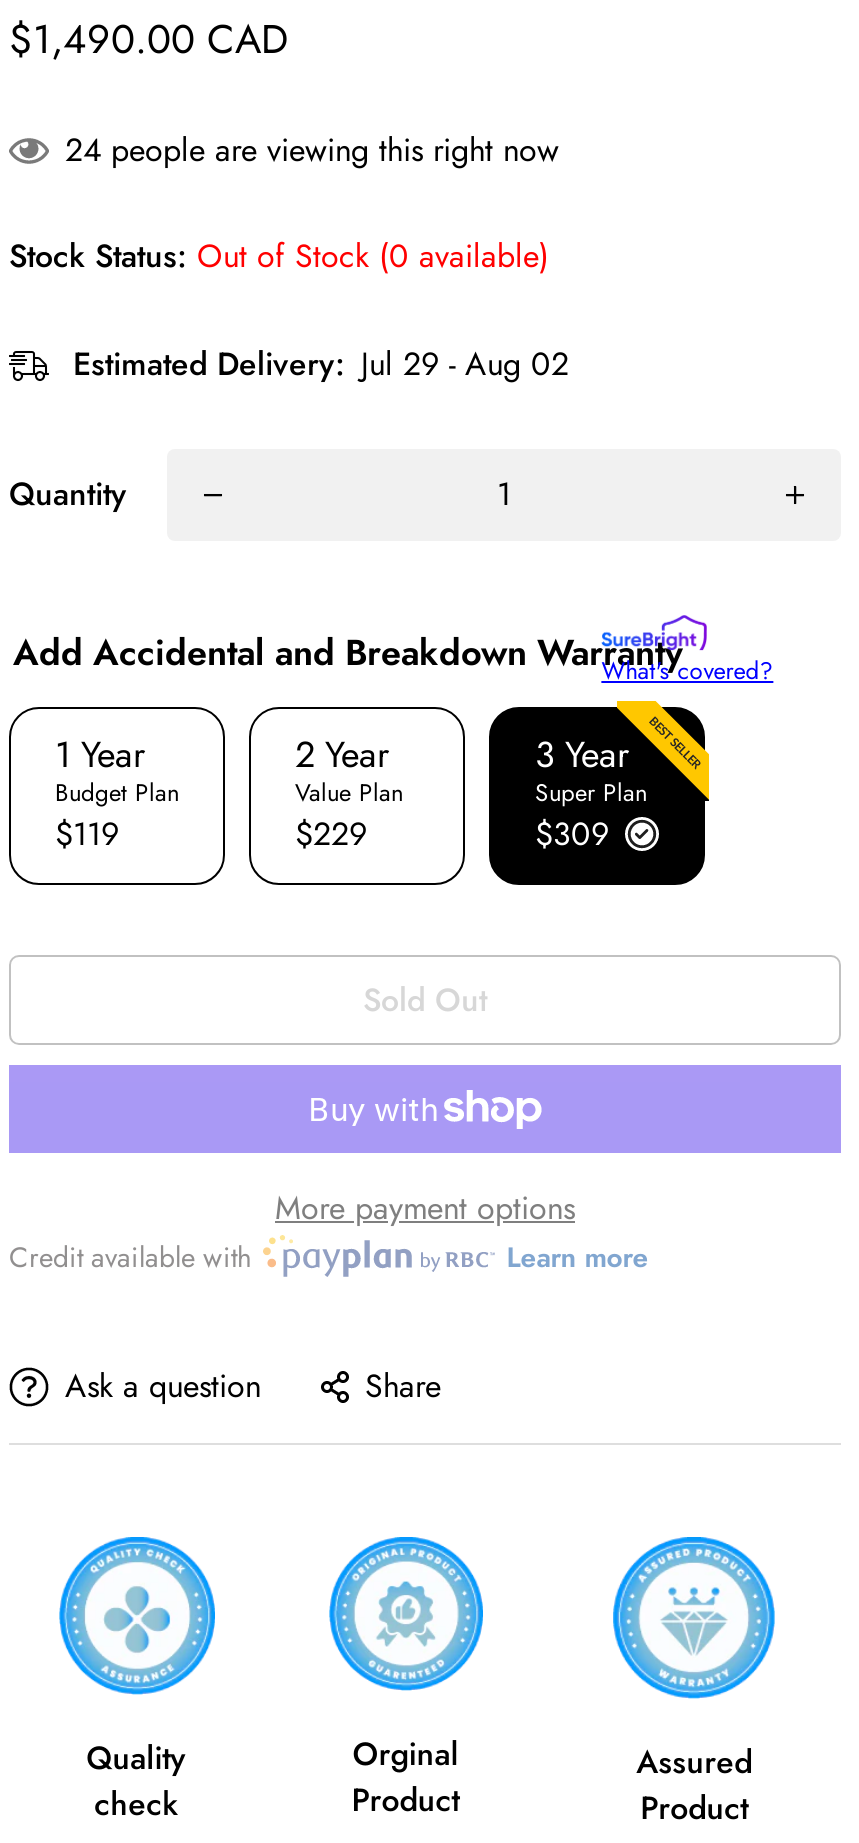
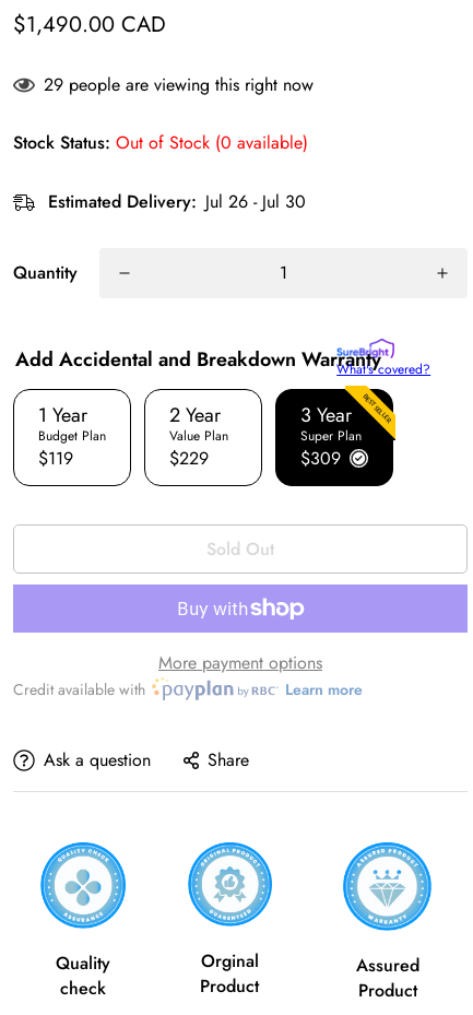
[65,126,559,172] 24 people are viewing this right now -> [44,72,314,97] 29 people are viewing this right now
[73,340,569,386] Estimated Delivery: Jul 29 - Aug 02 -> [48,189,306,214] Estimated Delivery: Jul 26 - Jul 30

